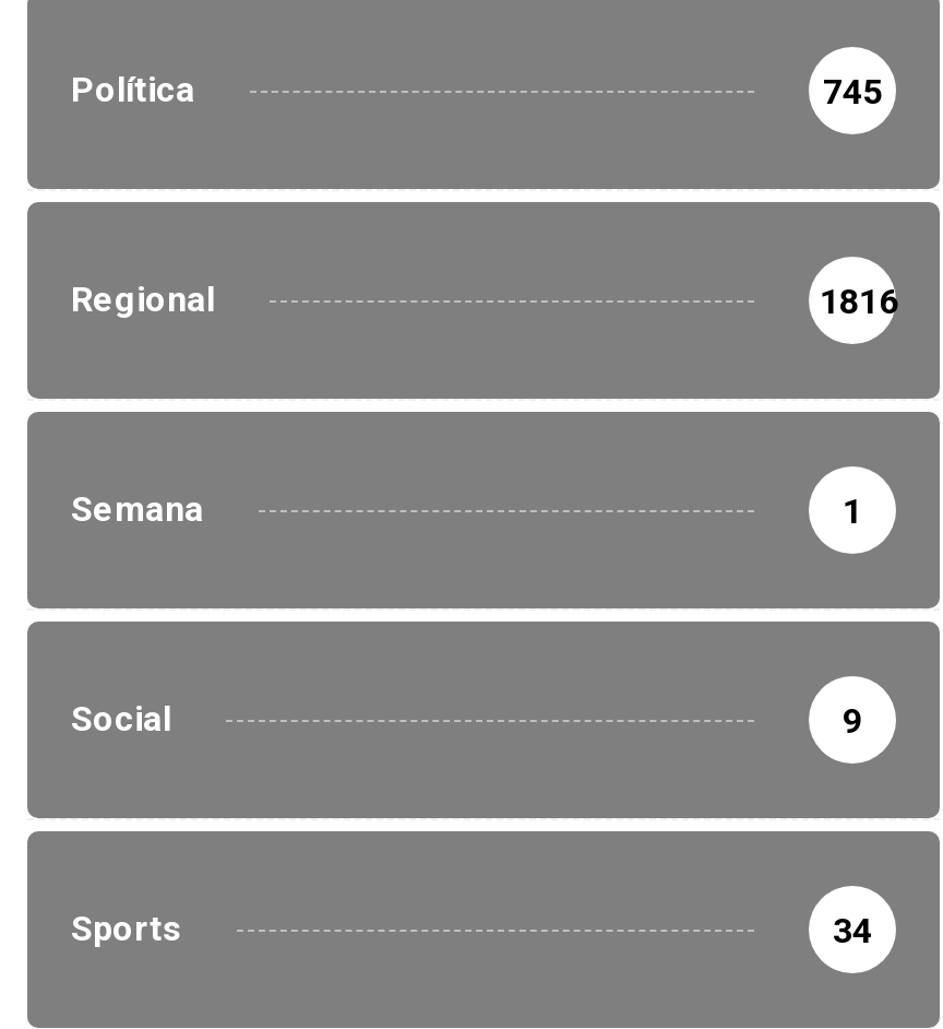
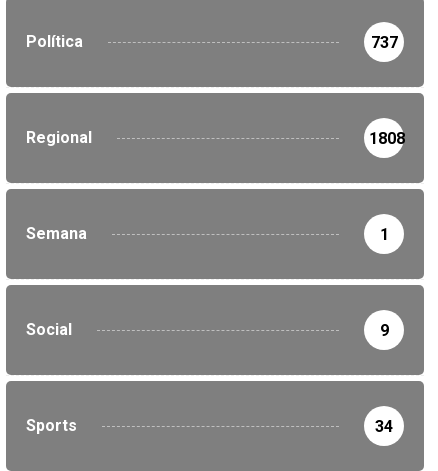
[823,73,882,114] 745 -> [370,33,397,52] 737
[820,282,898,324] 1816 -> [369,129,405,148] 1808

